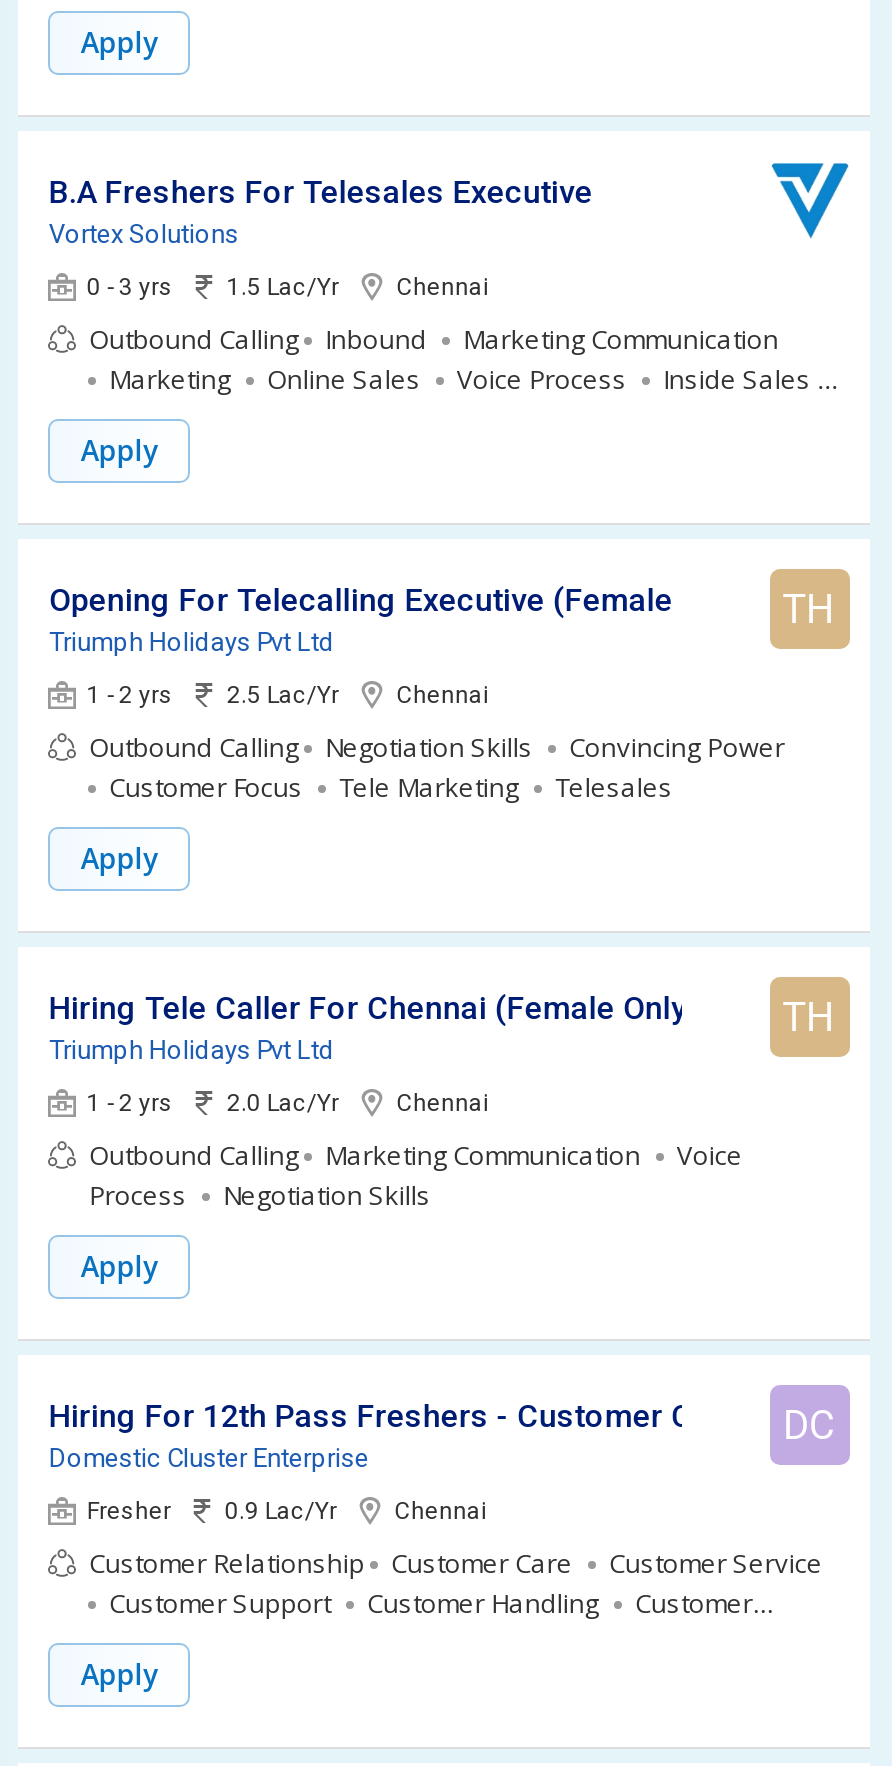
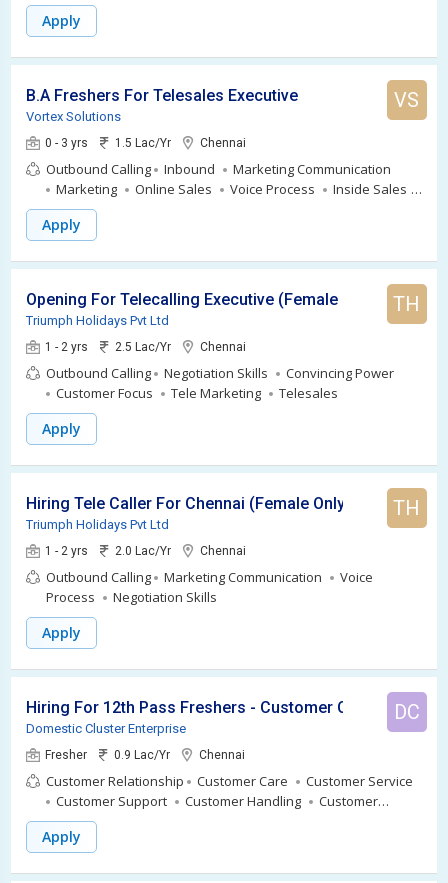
none -> [394,88,419,112] VS

